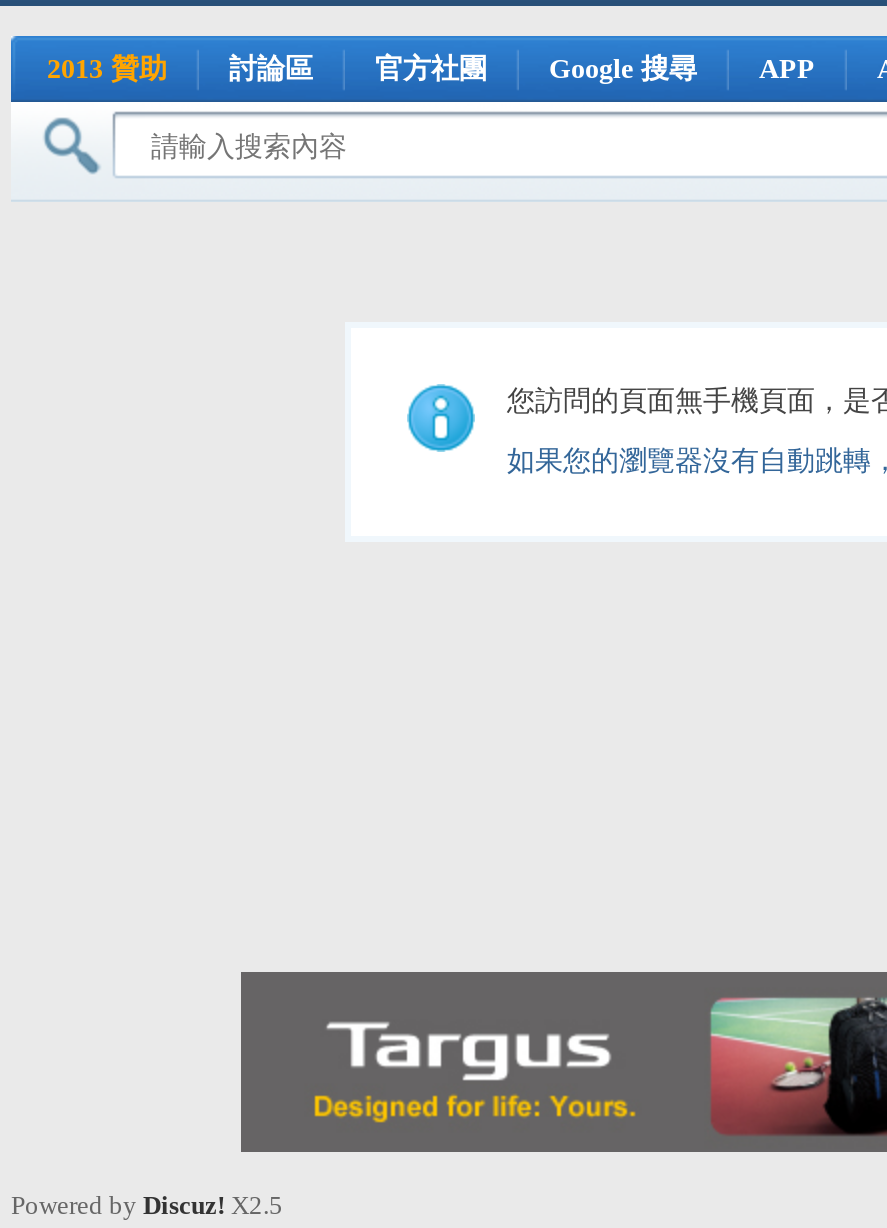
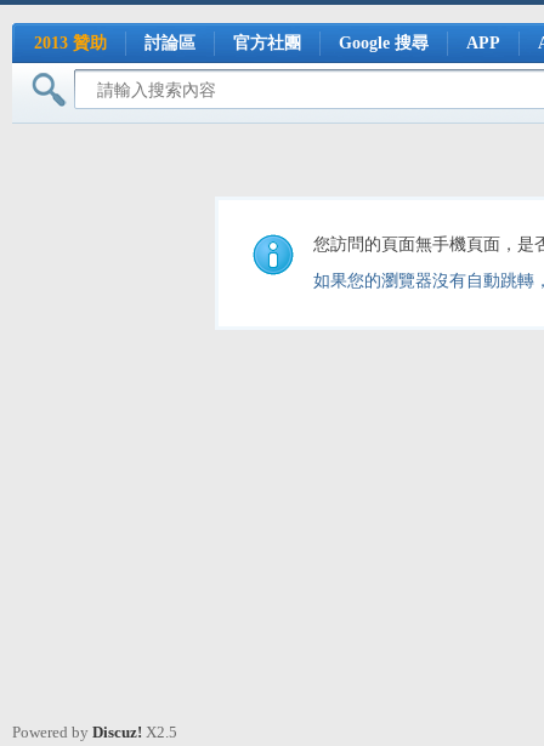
[239,970,881,1154] [image] -> none

